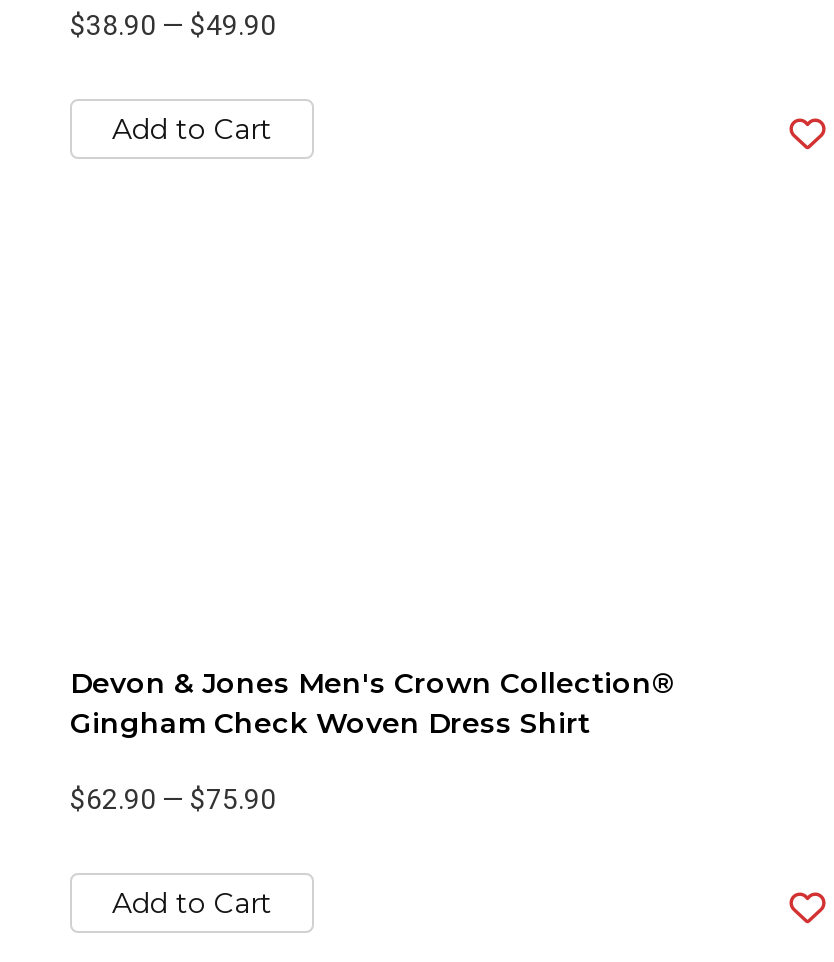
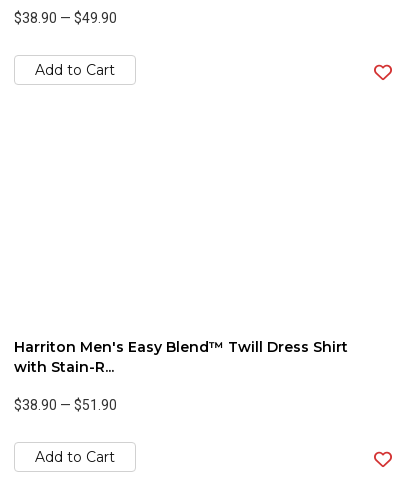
[70,665,676,741] Devon & Jones Men's Crown Collection® | Gingham Check Woven Dress Shirt -> [14,338,348,376] Harriton Men's Easy Blend™ Twill Dress Shirt | with Stain-R...
[70,783,276,815] $62.90 — $75.90 -> [14,397,117,413] $38.90 — $51.90

